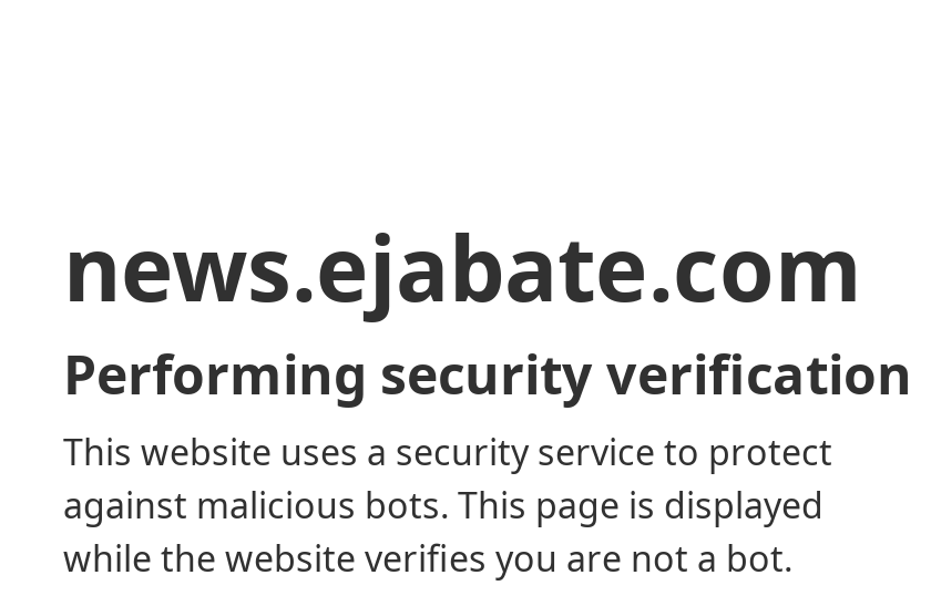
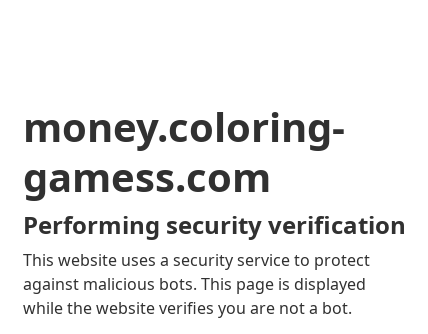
[63,206,861,328] news.ejabate.com -> [23,99,345,204] money.coloring- | gamess.com

